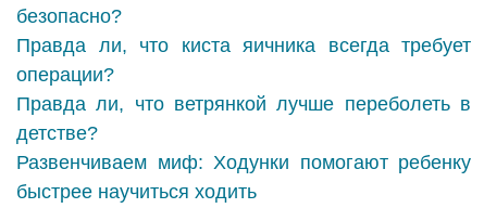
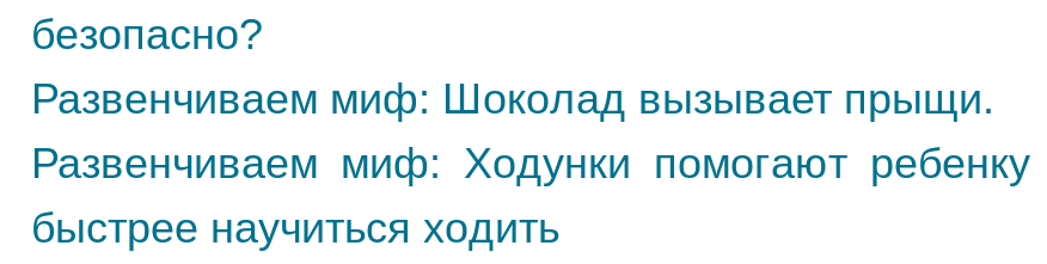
[16,35,471,144] Правда ли, что киста яичника всегда требует | операции? | Правда ли, что ветрянкой лучше переболеть в | детстве? -> [31,75,994,123] Развенчиваем миф: Шоколад вызывает прыщи.

